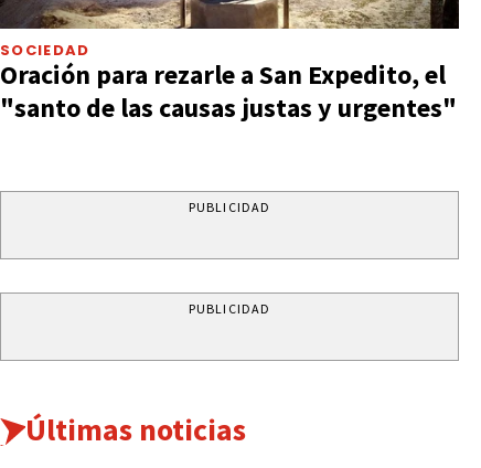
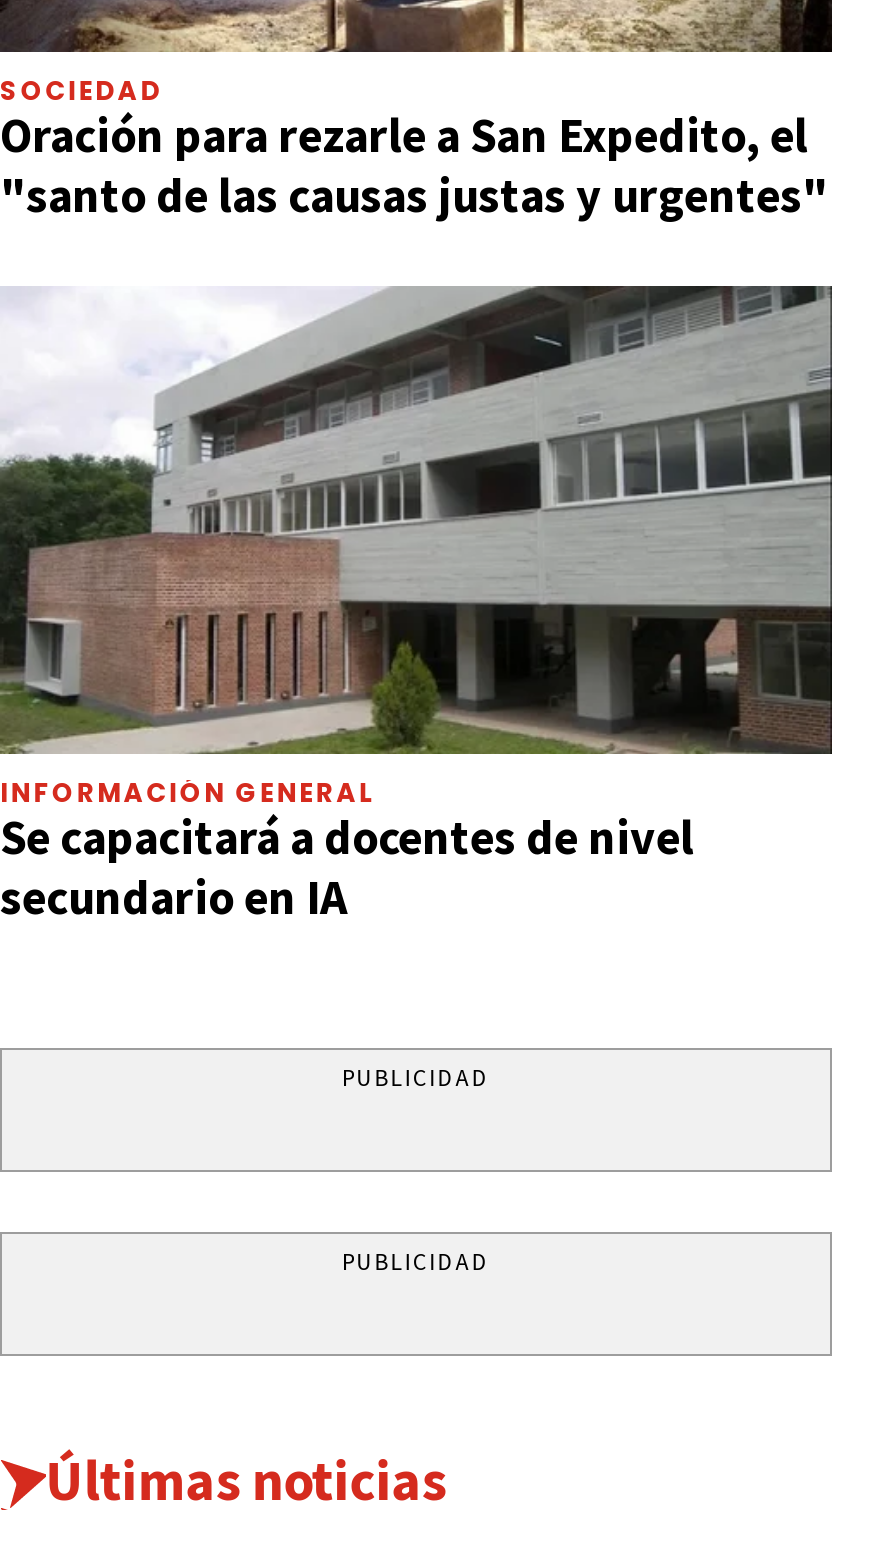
none -> [0,284,832,929] [image] | INFORMACIÓN GENERAL | Se capacitará a docentes de nivel | secundario en IA

